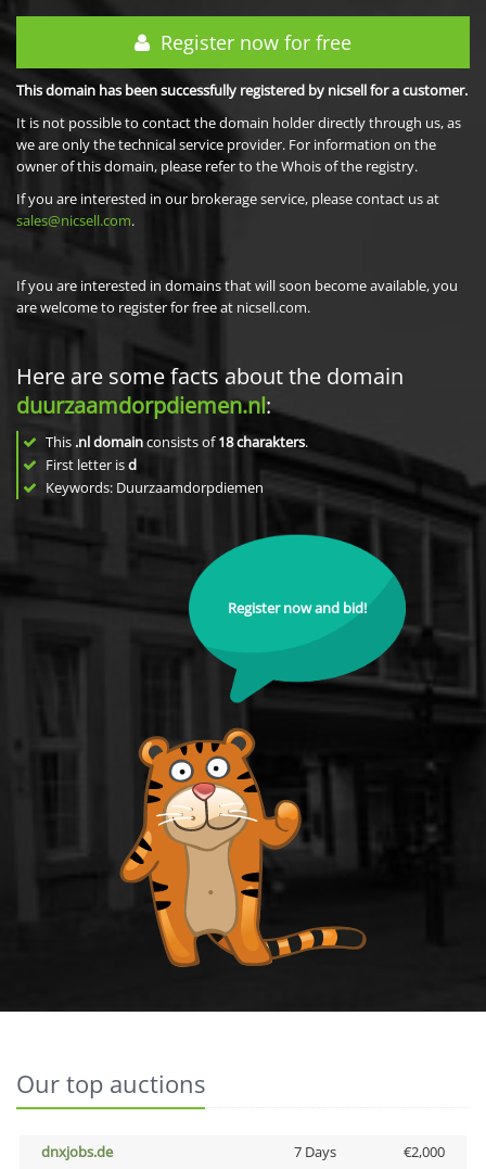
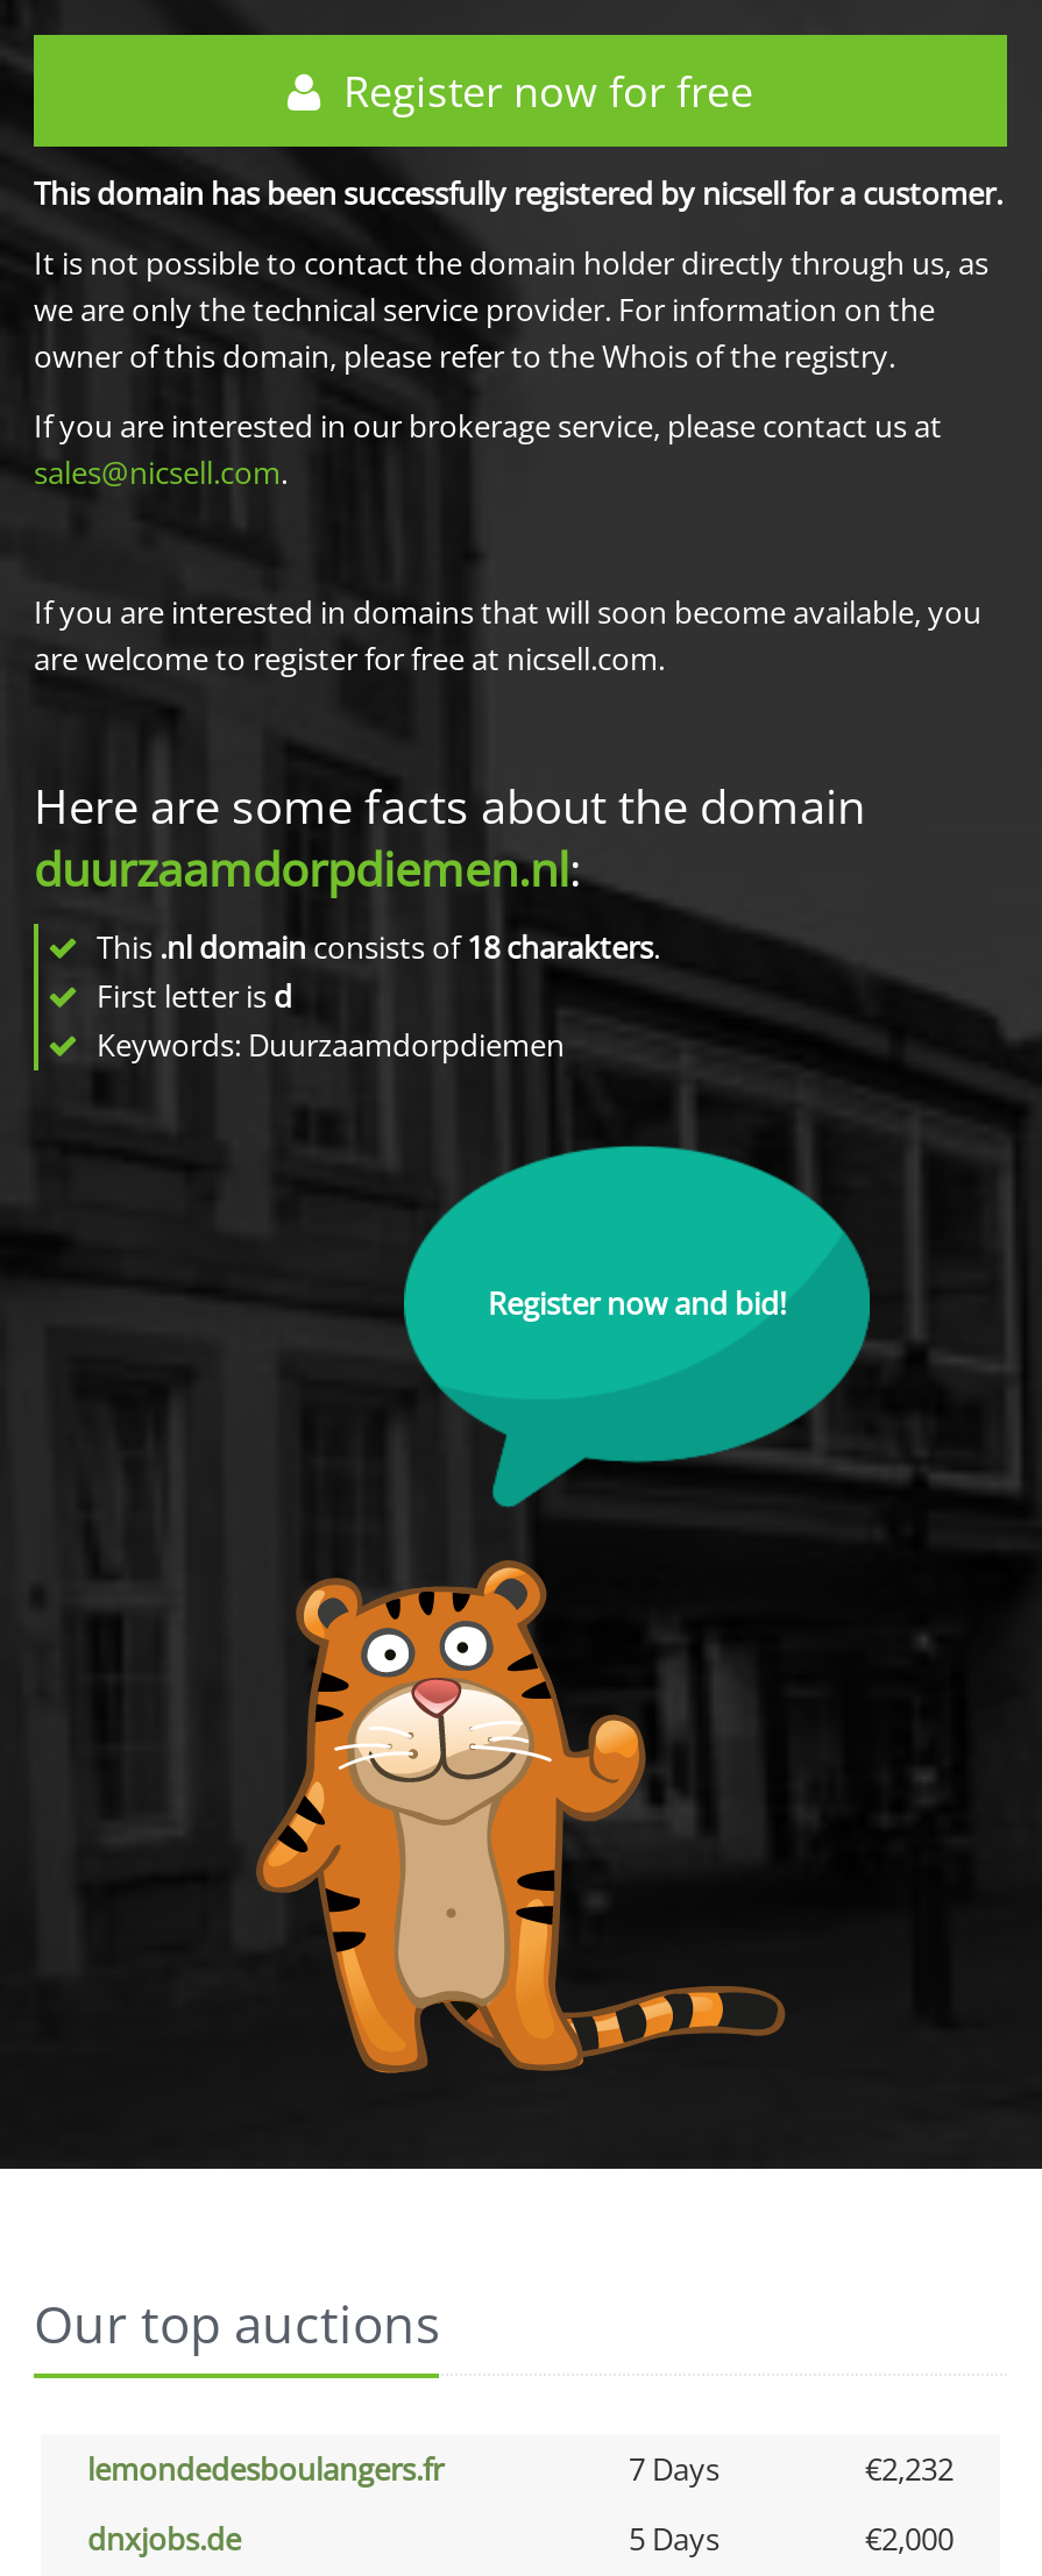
none -> [87,2448,954,2490] lemondedesboulangers.fr | 7 Days | €2,232
[293,1142,336,1161] 7 Days -> [629,2518,720,2560] 5 Days

